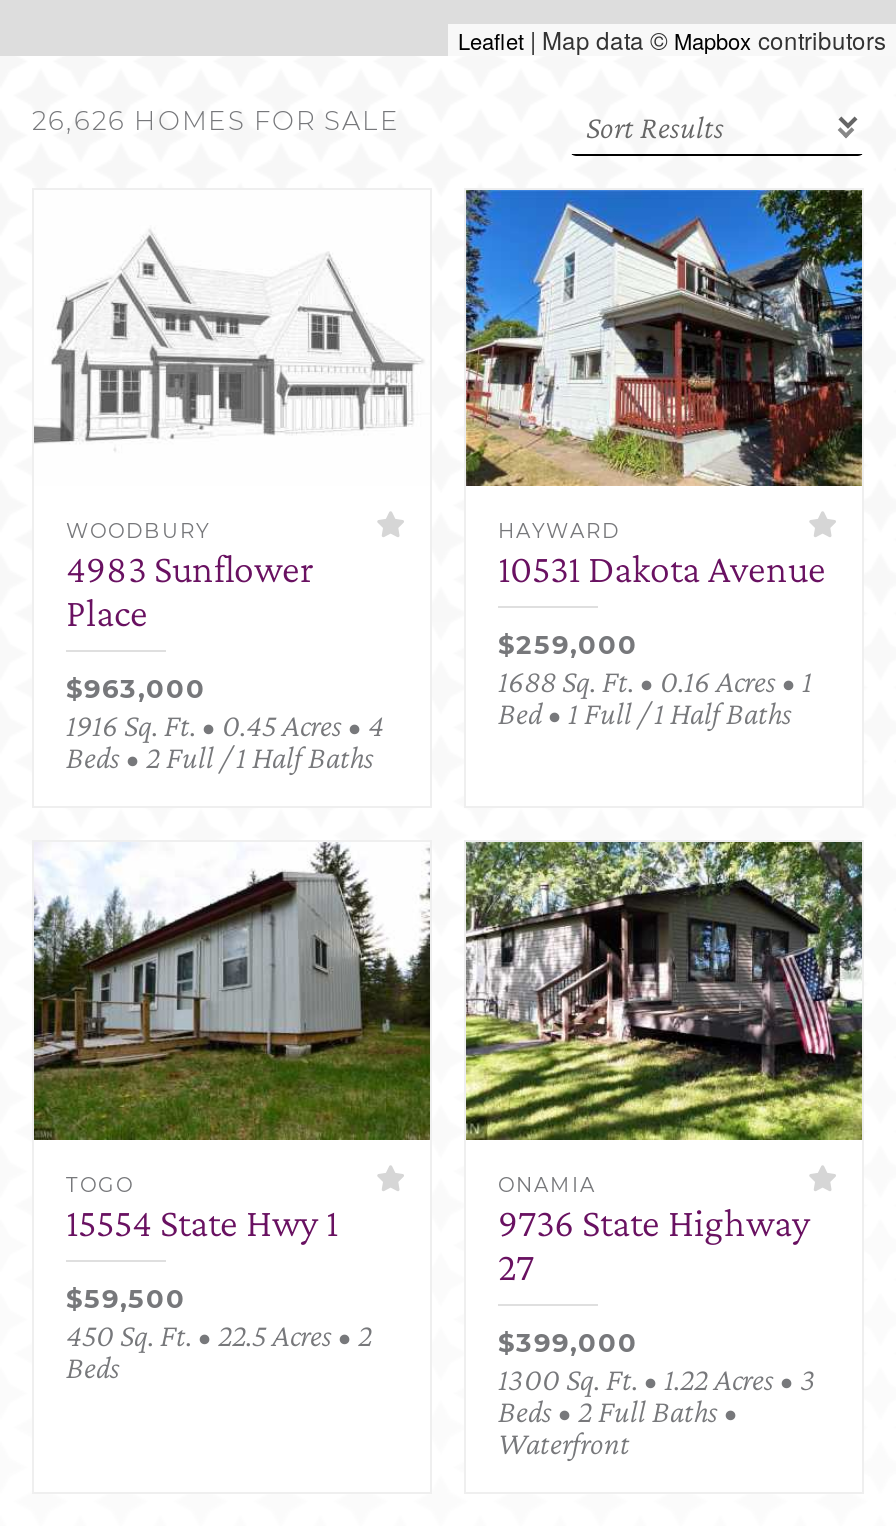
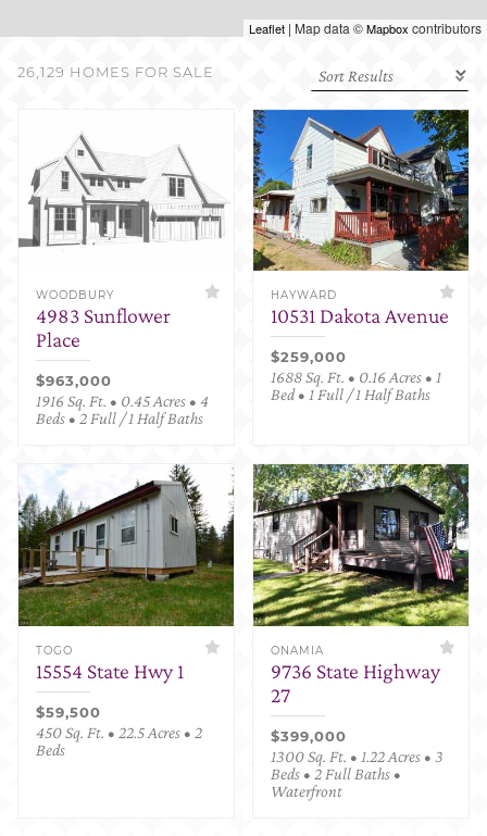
[32,105,400,137] 26,626 HOMES FOR SALE -> [17,63,214,81] 26,129 HOMES FOR SALE

